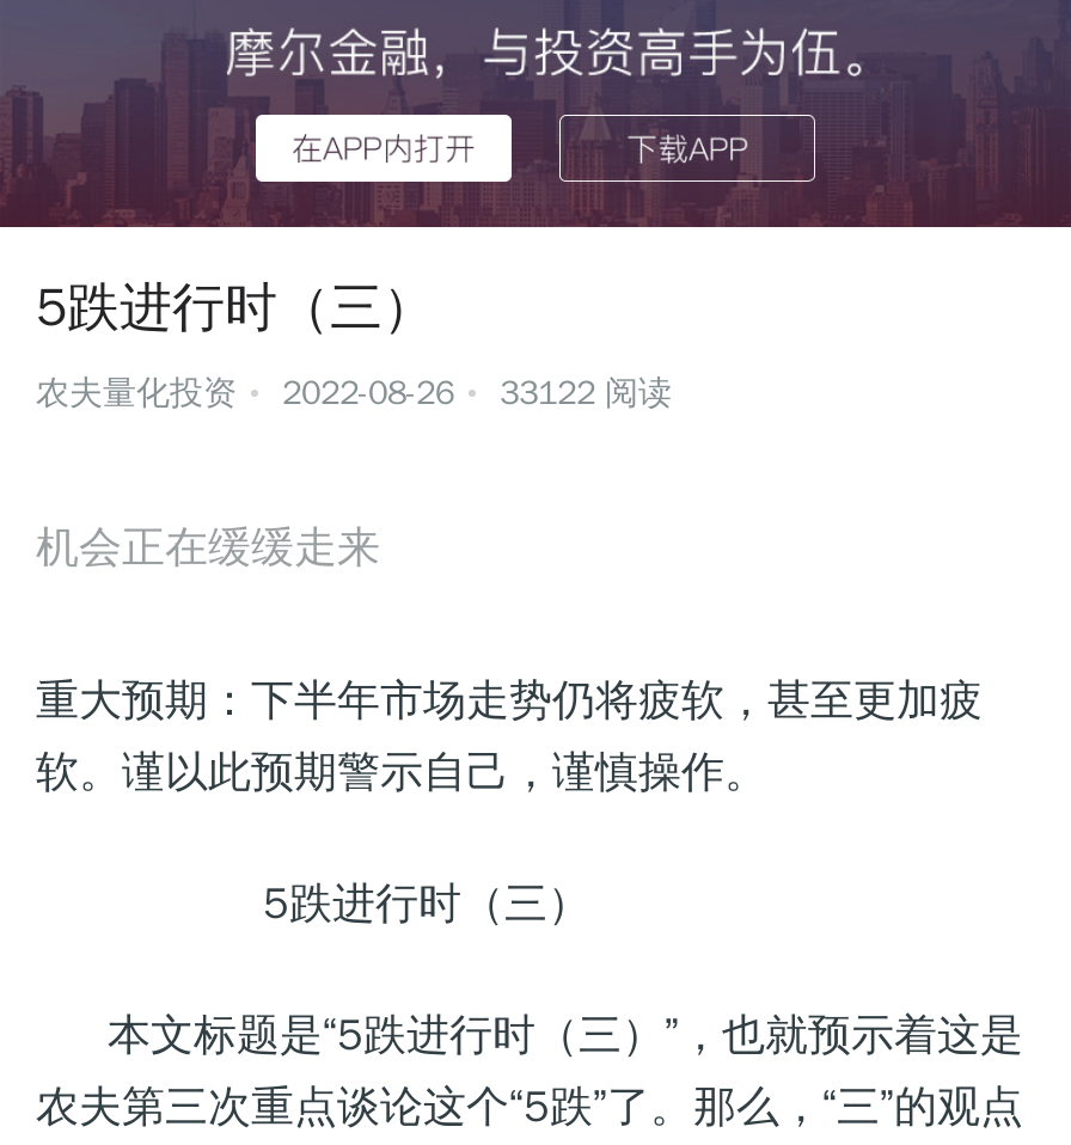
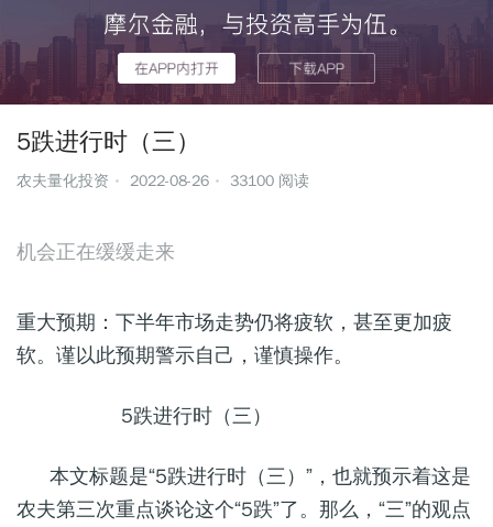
[36,373,672,414] 农夫量化投资 2022-08-26 33122阅读 -> [17,172,309,190] 农夫量化投资 2022-08-26 33100阅读

